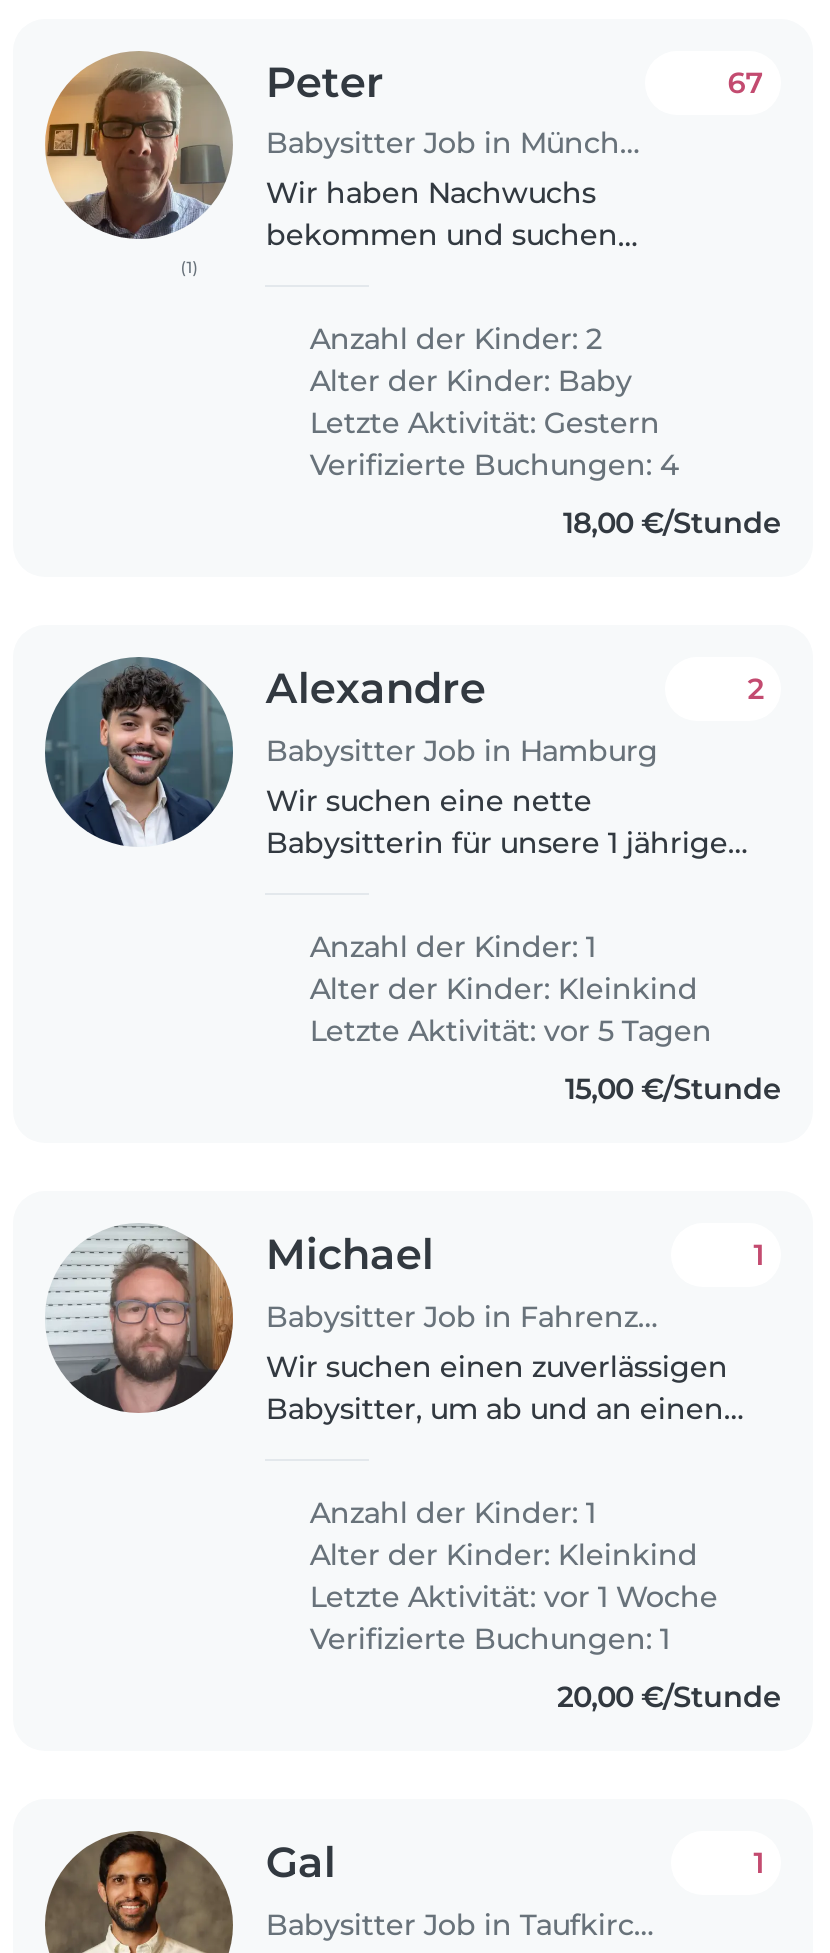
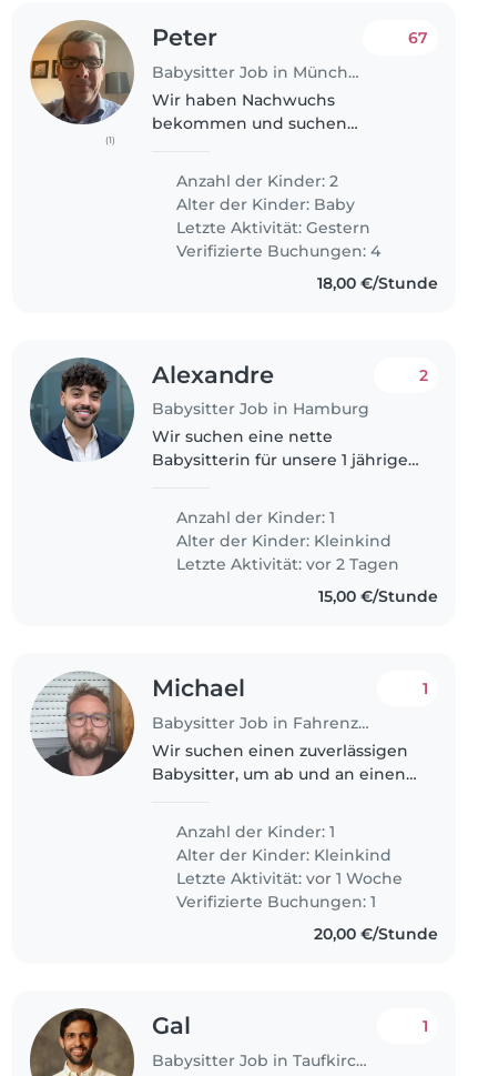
[302,1014,712,1050] Letzte Aktivität: vor 5 Tagen -> [172,555,400,575] Letzte Aktivität: vor 2 Tagen

